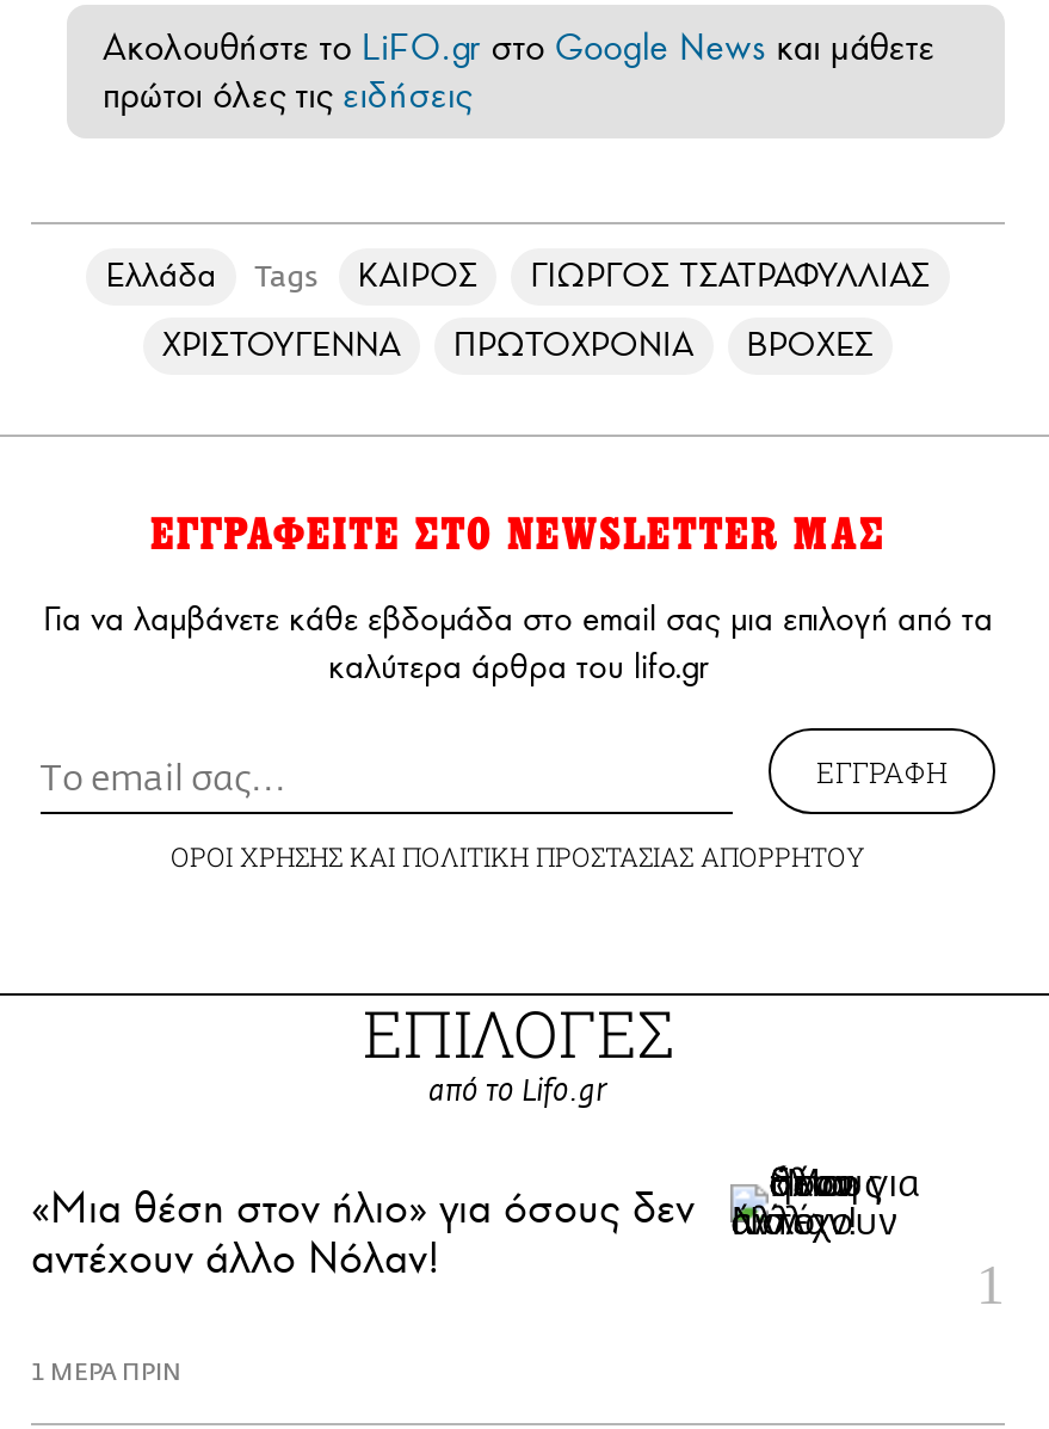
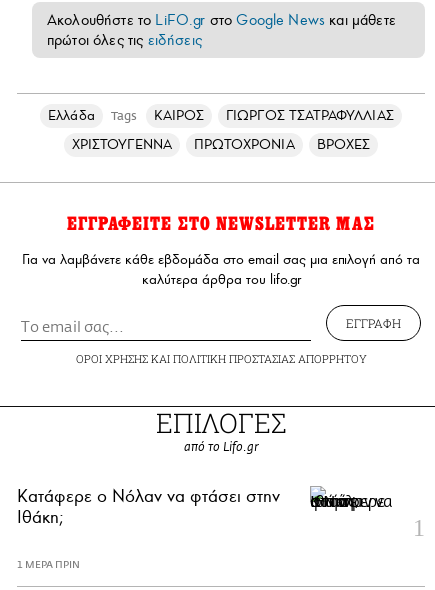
[31,1162,924,1284] [image] | «Μια θέση στον ήλιο» για όσους δεν | αντέχουν άλλο Νόλαν! -> [17,479,393,528] [image] | Κατάφερε ο Νόλαν να φτάσει στην | Ιθάκη;

